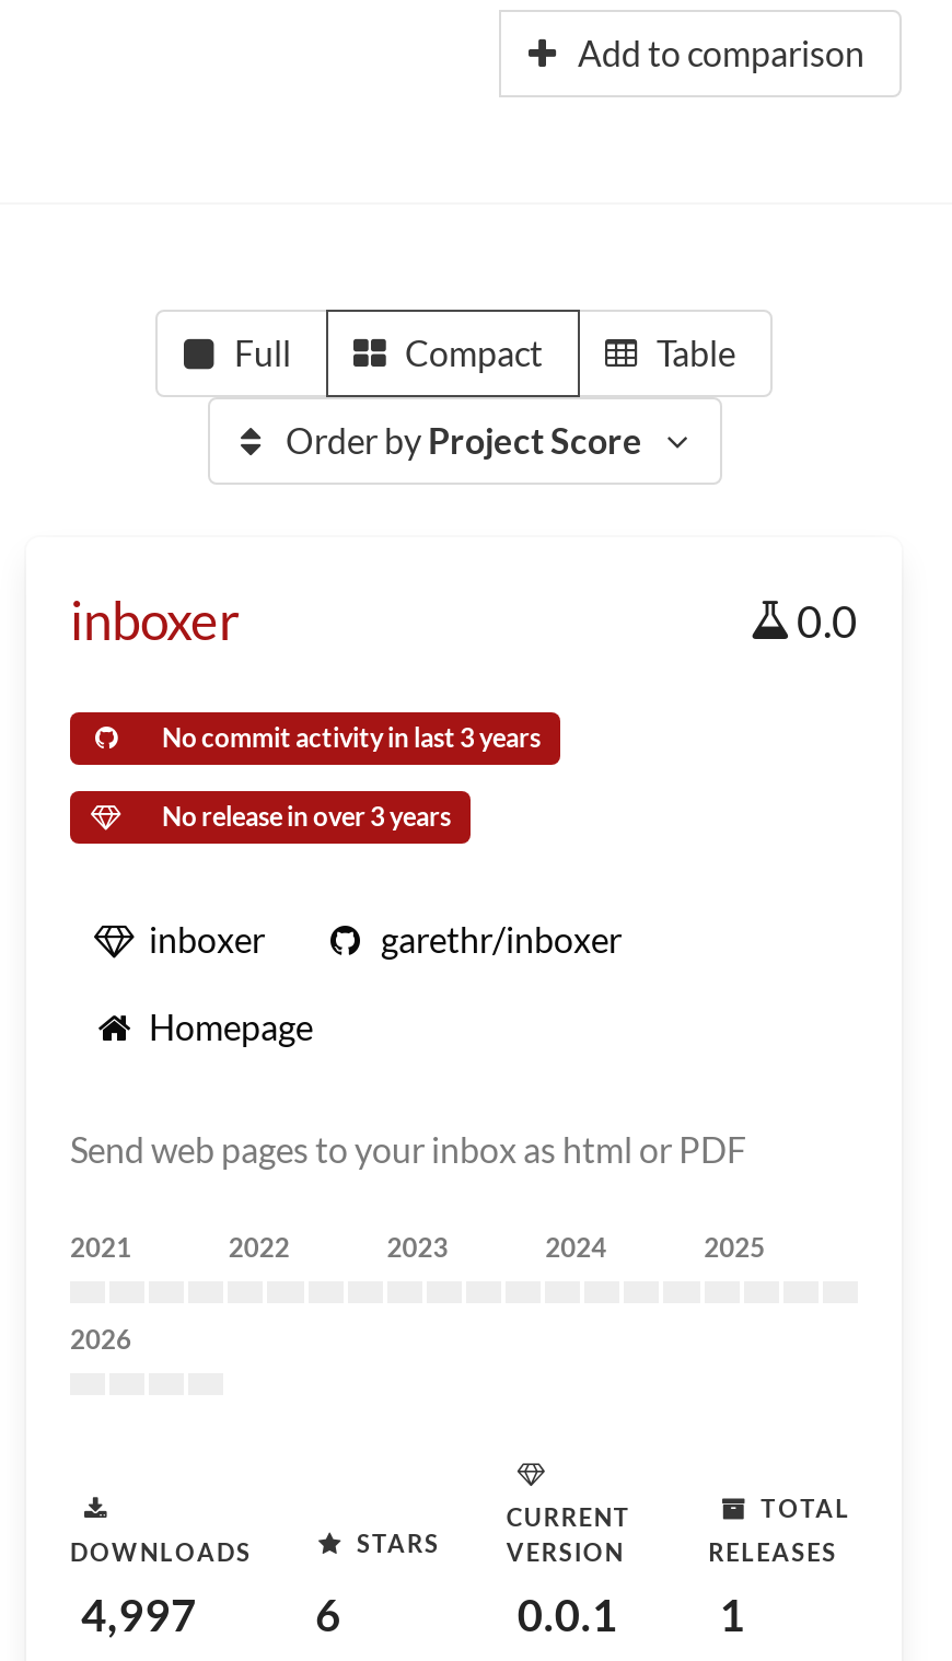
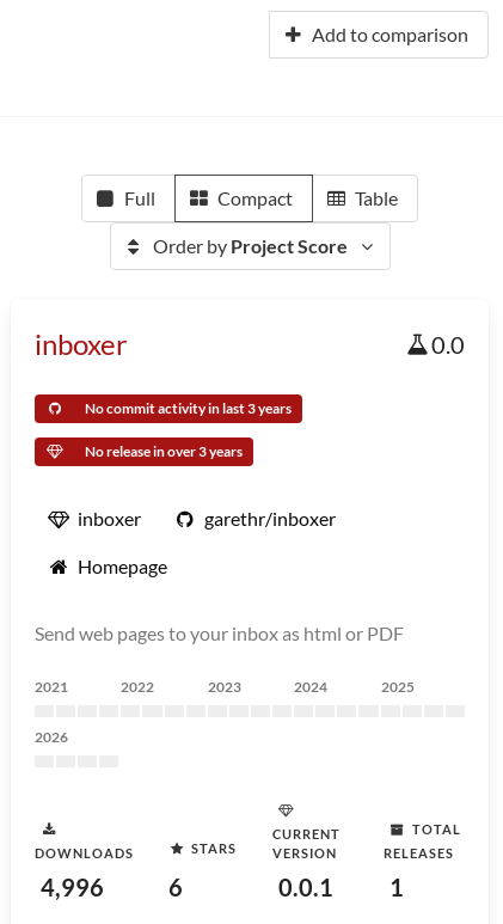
[81,1588,197,1640] 4,997 -> [41,873,104,901] 4,996

